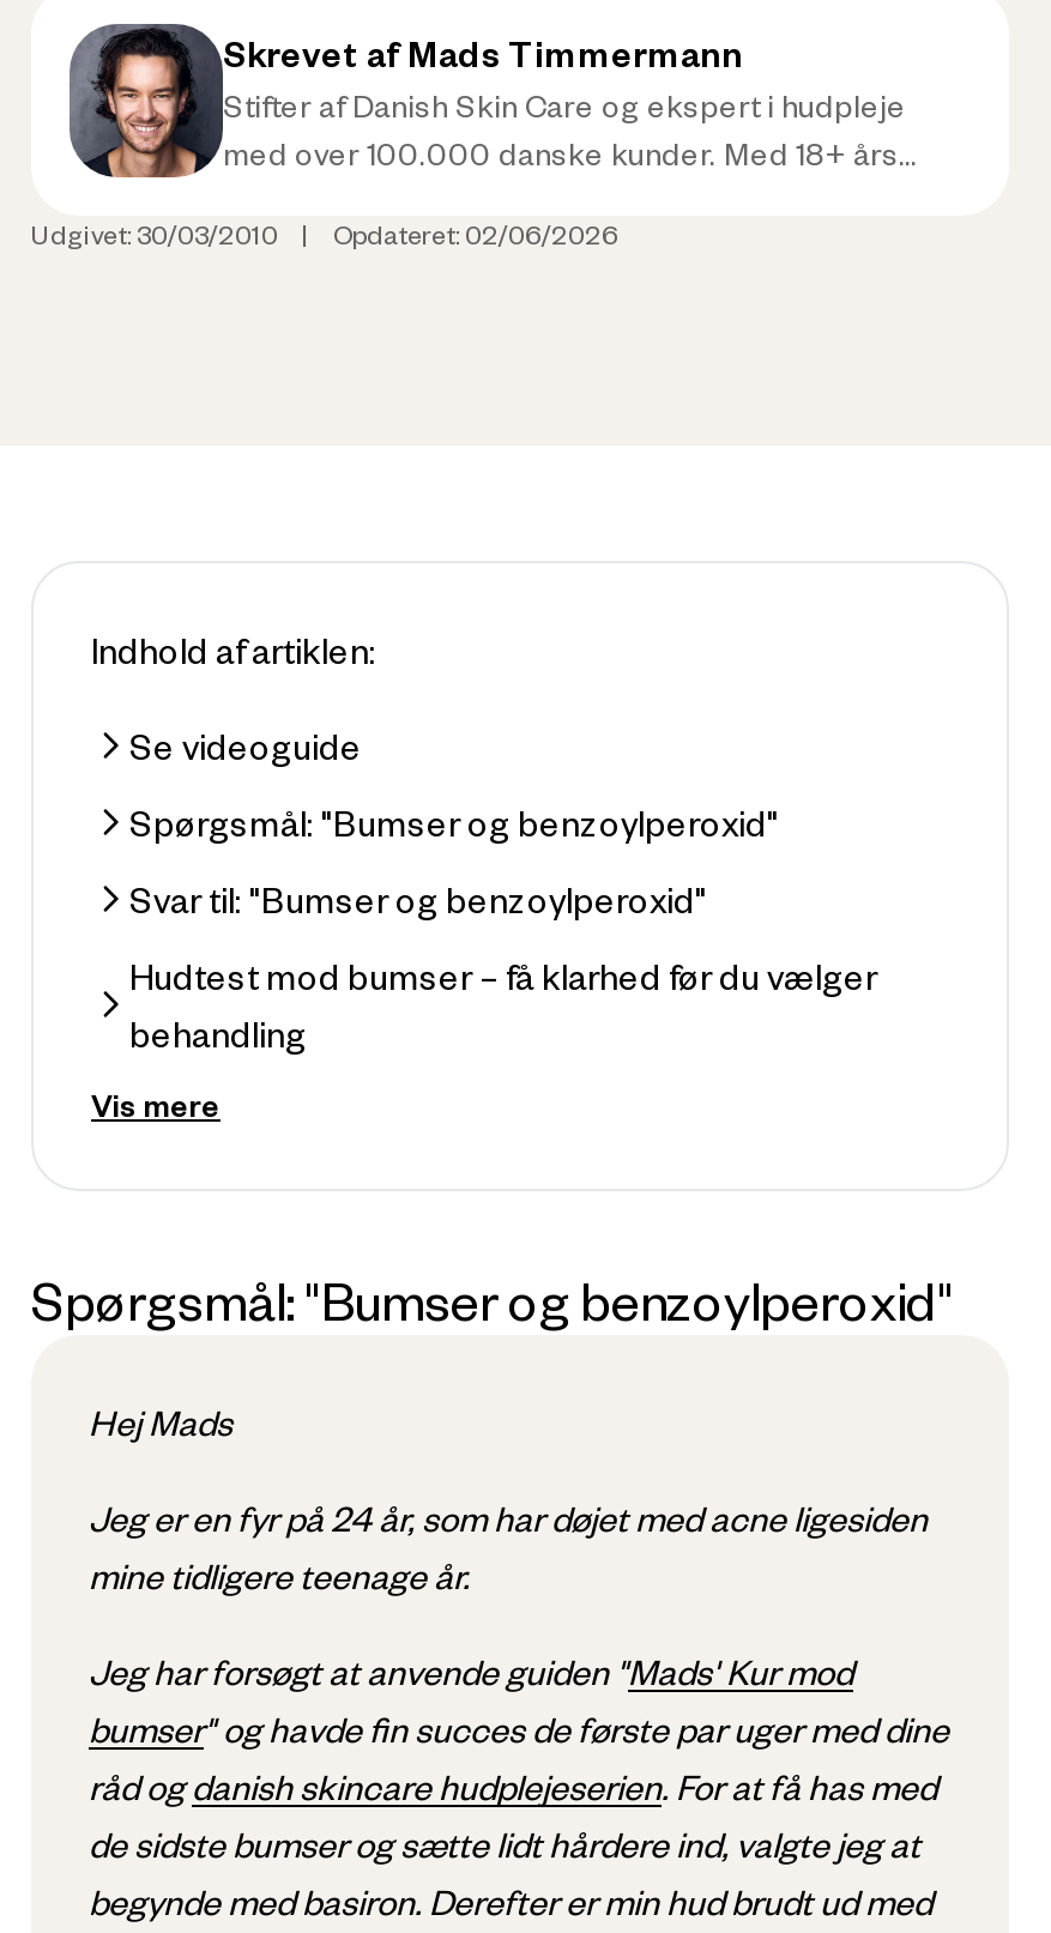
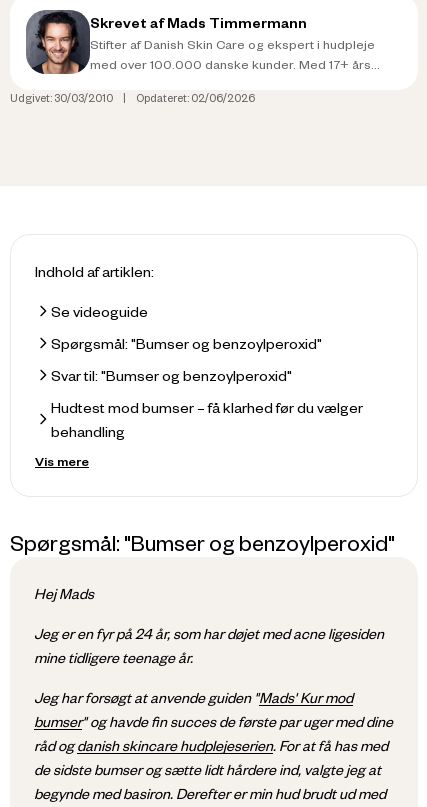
[223,134,899,173] med over 100.000 danske kunder. Med 18+ års -> [90,56,371,72] med over 100.000 danske kunder. Med 17+ års

